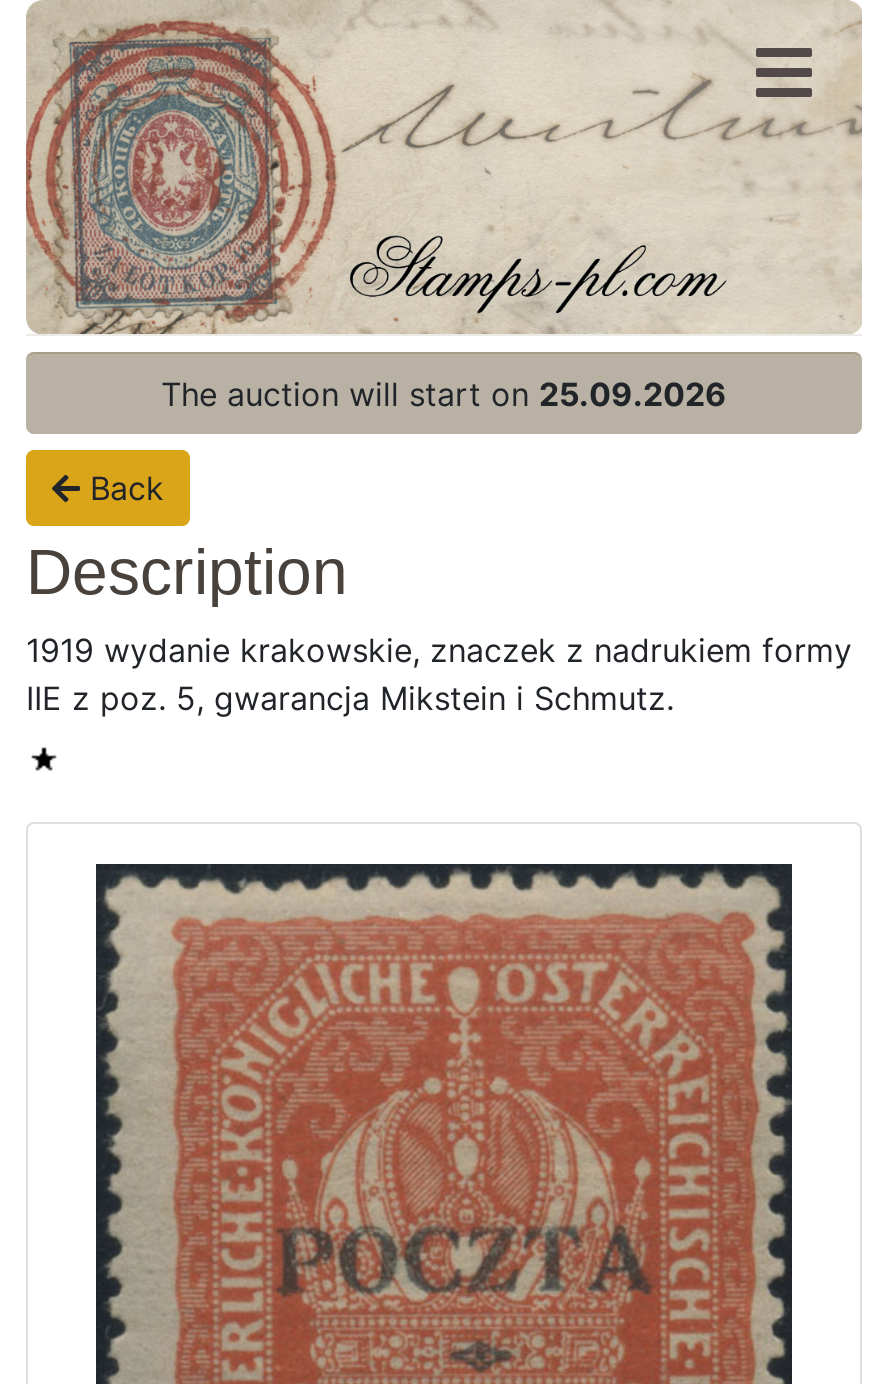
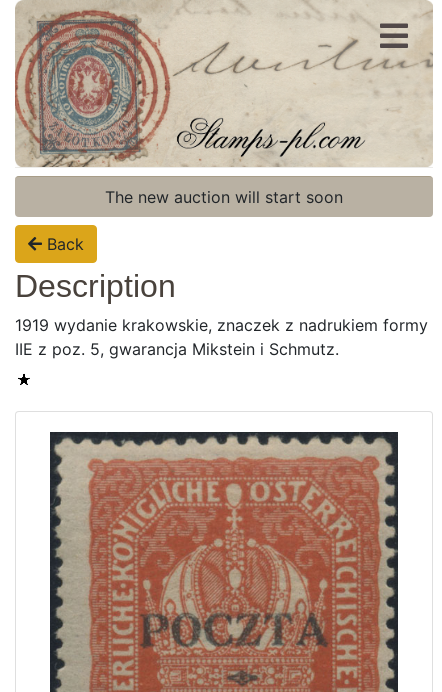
[161,374,727,414] The auction will start on 25.09.2026 -> [105,187,343,207] The new auction will start soon

